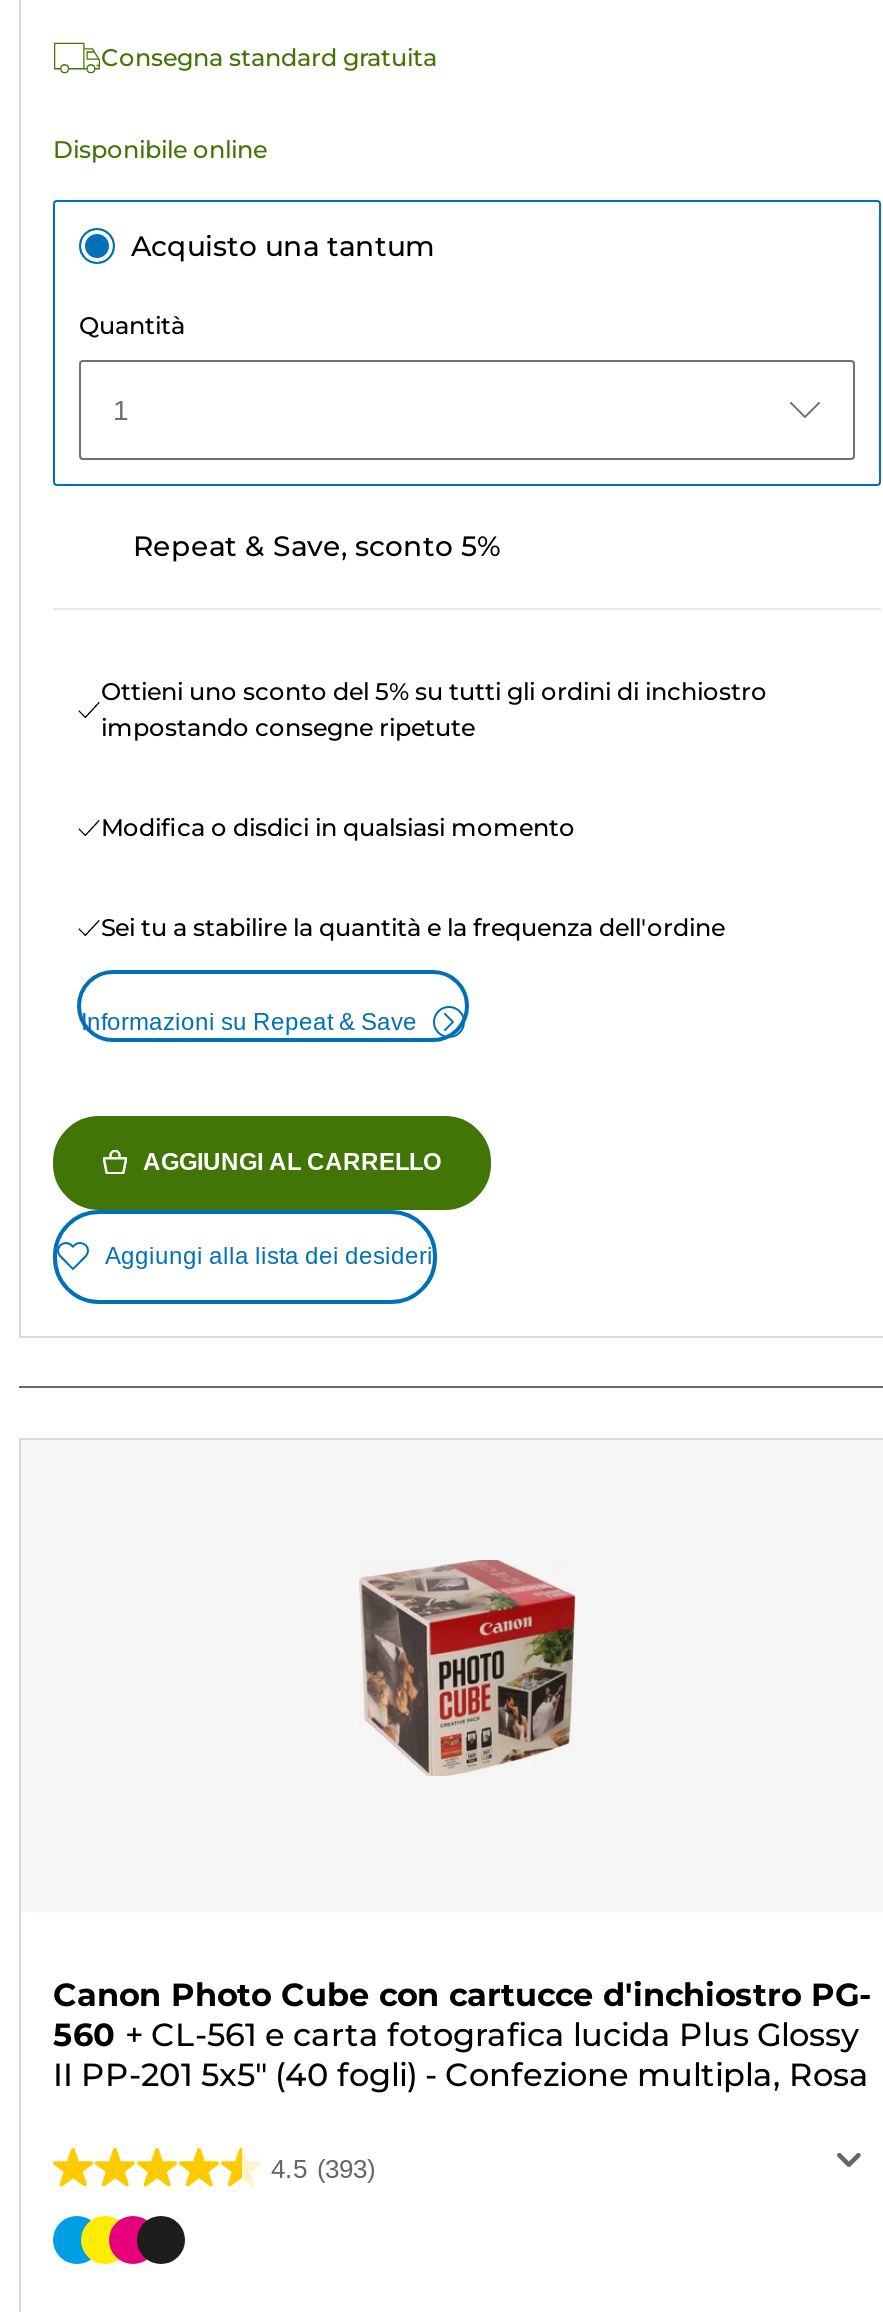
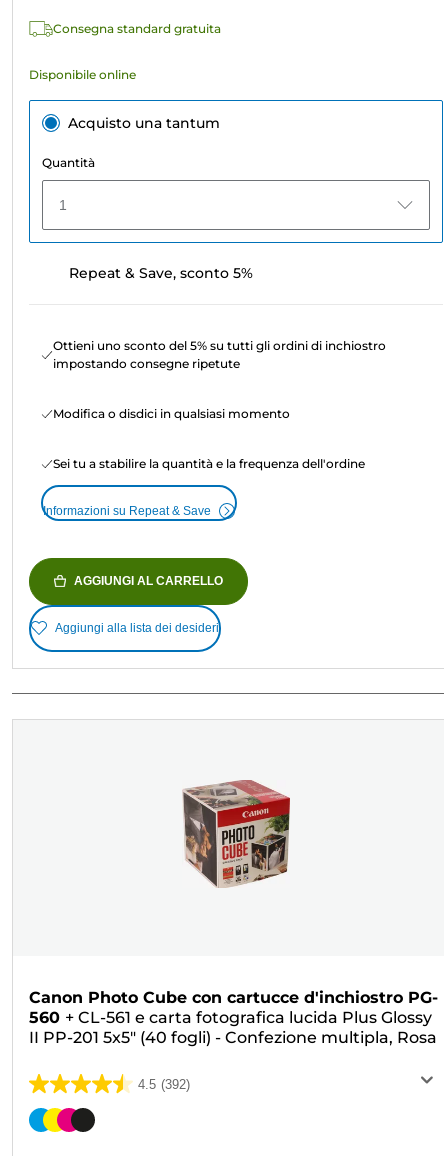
[271,2154,375,2184] 4.5 (393) -> [138,1077,190,1092] 4.5 (392)

